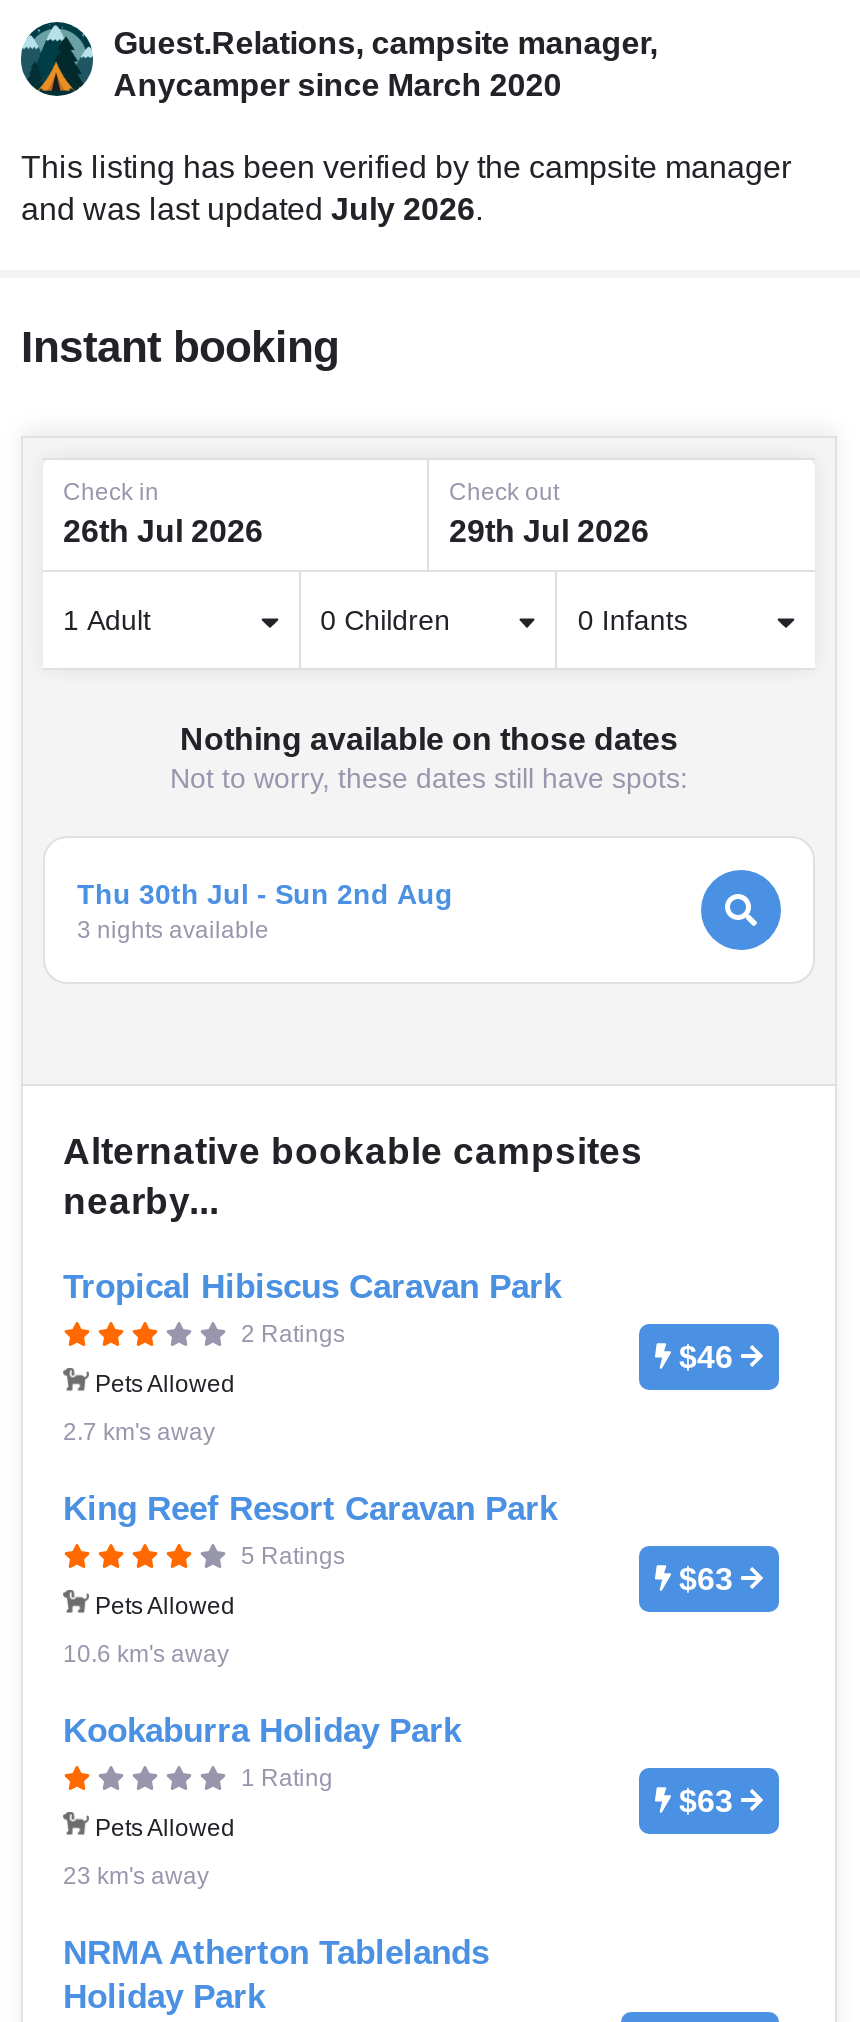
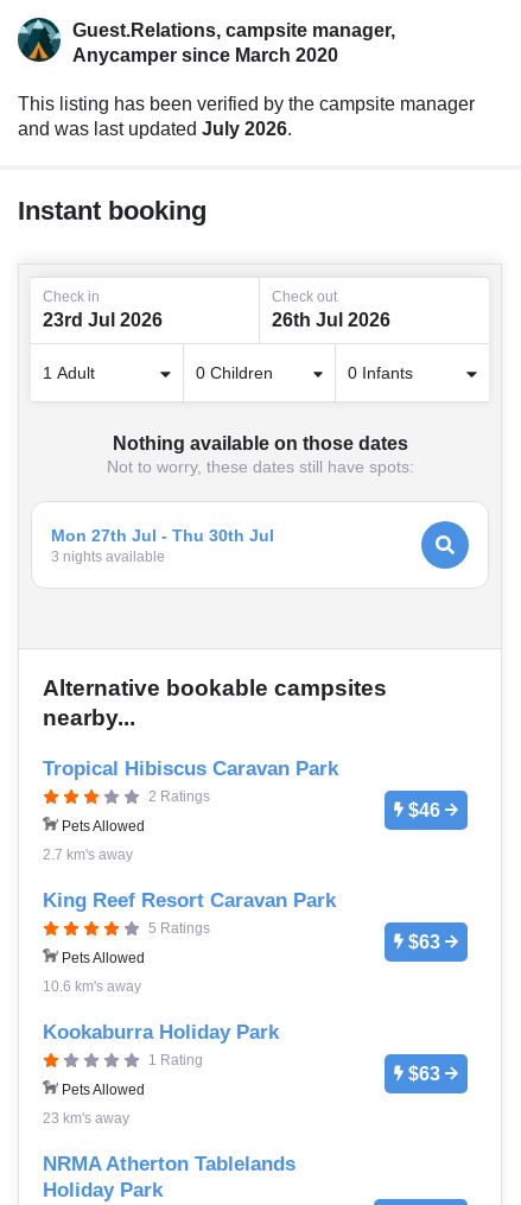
[63,514,263,548] 26th Jul 2026 -> [43,310,163,330] 23rd Jul 2026
[449,514,649,548] 29th Jul 2026 -> [272,310,390,330] 26th Jul 2026
[77,877,453,909] Thu 30th Jul - Sun 2nd Aug -> [51,525,274,544] Mon 27th Jul - Thu 30th Jul

